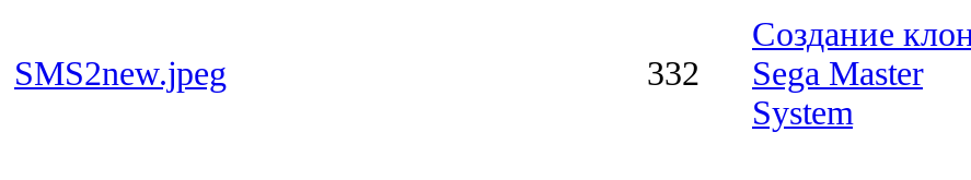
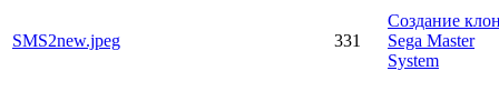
[647,54,923,91] 332 Sega Master -> [334,31,474,49] 331 Sega Master

